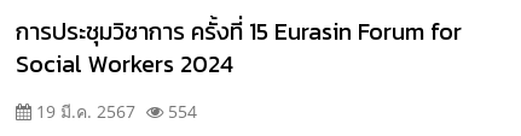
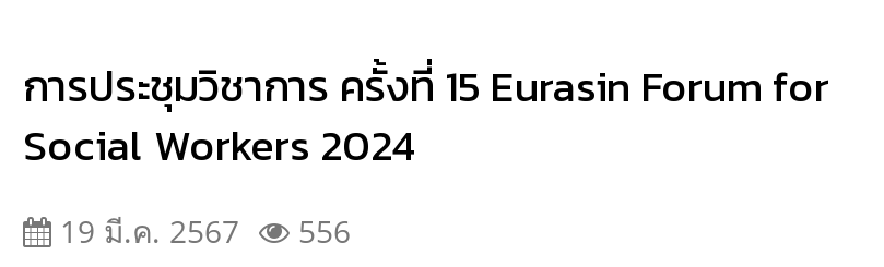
[31,100,197,123] 19 มี.ค. 2567 554 -> [51,211,351,253] 19 มี.ค. 2567 556

